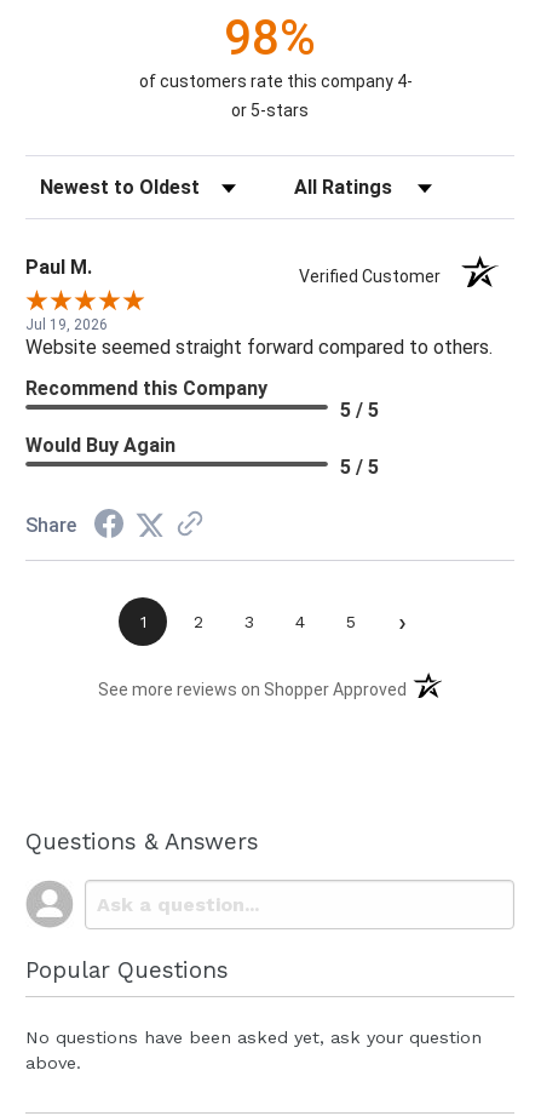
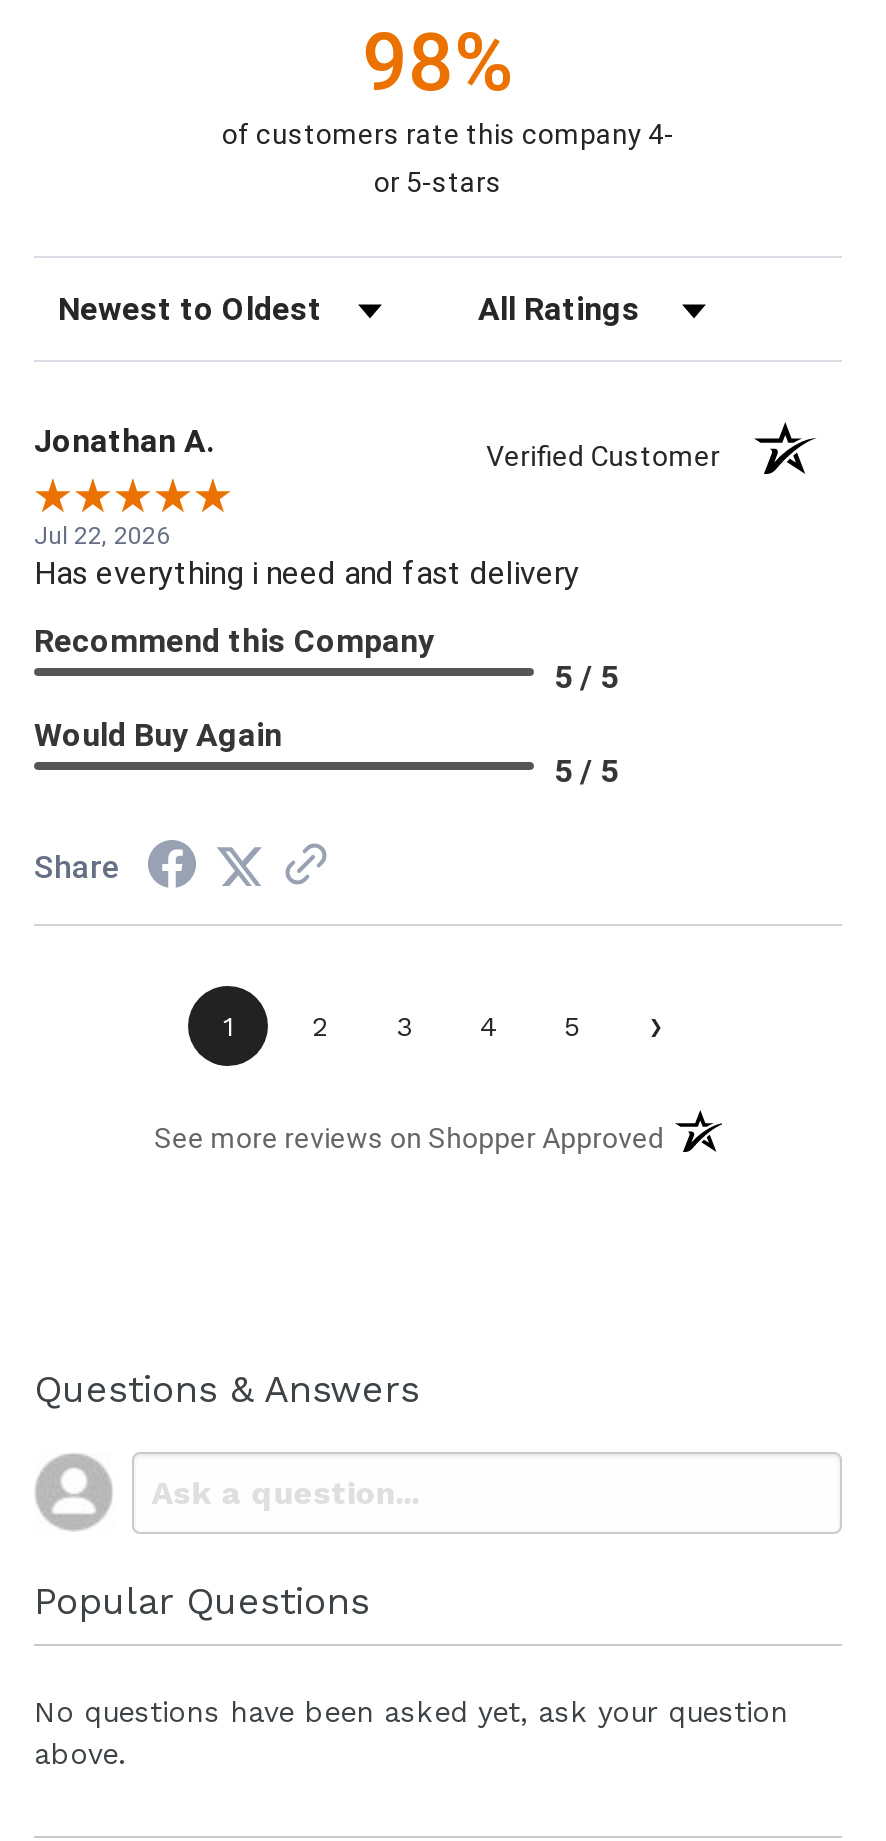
[25,256,92,279] Paul M. -> [34,422,214,460] Jonathan A.
[25,317,493,359] Jul 19, 2026 | Website seemed straight forward compared to others. -> [34,523,580,593] Jul 22, 2026 | Has everything i need and fast delivery

